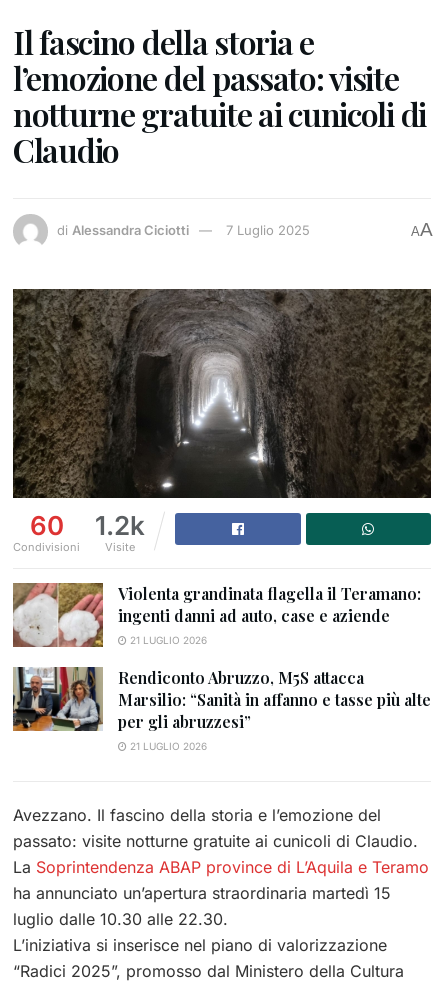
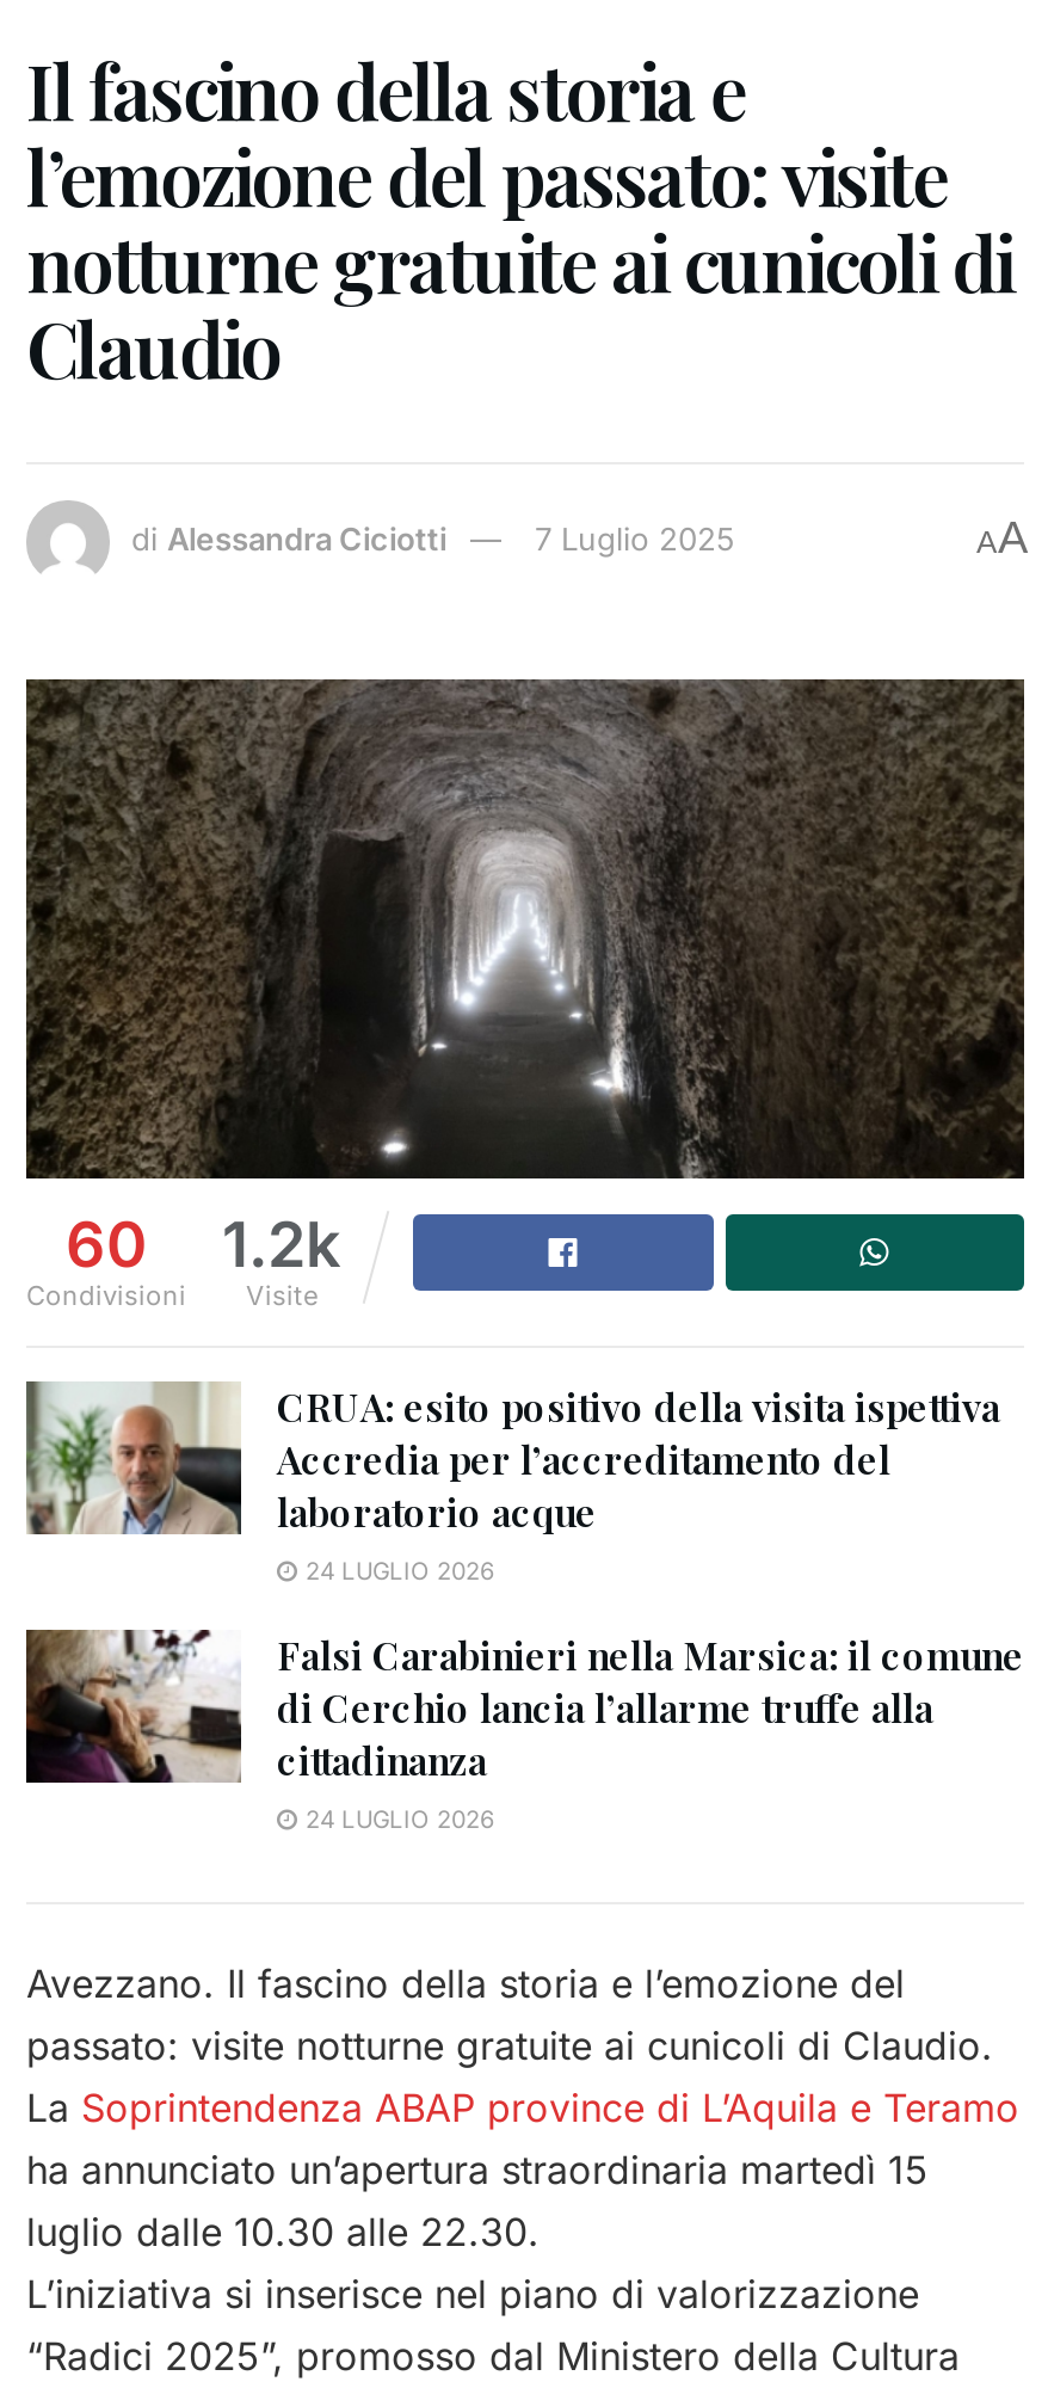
[13,582,421,647] [image] | Violenta grandinata flagella il Teramano: | ingenti danni ad auto, case e aziende | 21 LUGLIO 2026 -> [26,1379,1000,1583] [image] | CRUA: esito positivo della visita ispettiva | Accredia per l’accreditamento del | laboratorio acque | 24 LUGLIO 2026
[12,666,431,752] [image] | Rendiconto Abruzzo, M5S attacca | Marsilio: “Sanità in affanno e tasse più alte | per gli abruzzesi” | 21 LUGLIO 2026 -> [24,1627,1024,1832] [image] | Falsi Carabinieri nella Marsica: il comune | di Cerchio lancia l’allarme truffe alla | cittadinanza | 24 LUGLIO 2026

